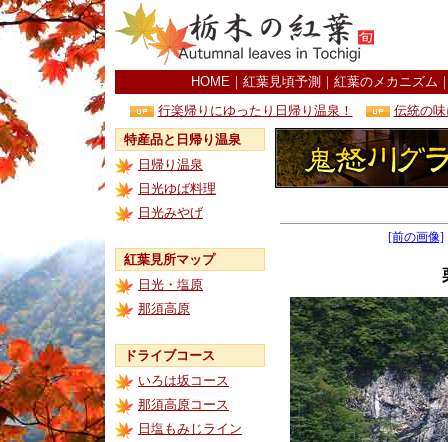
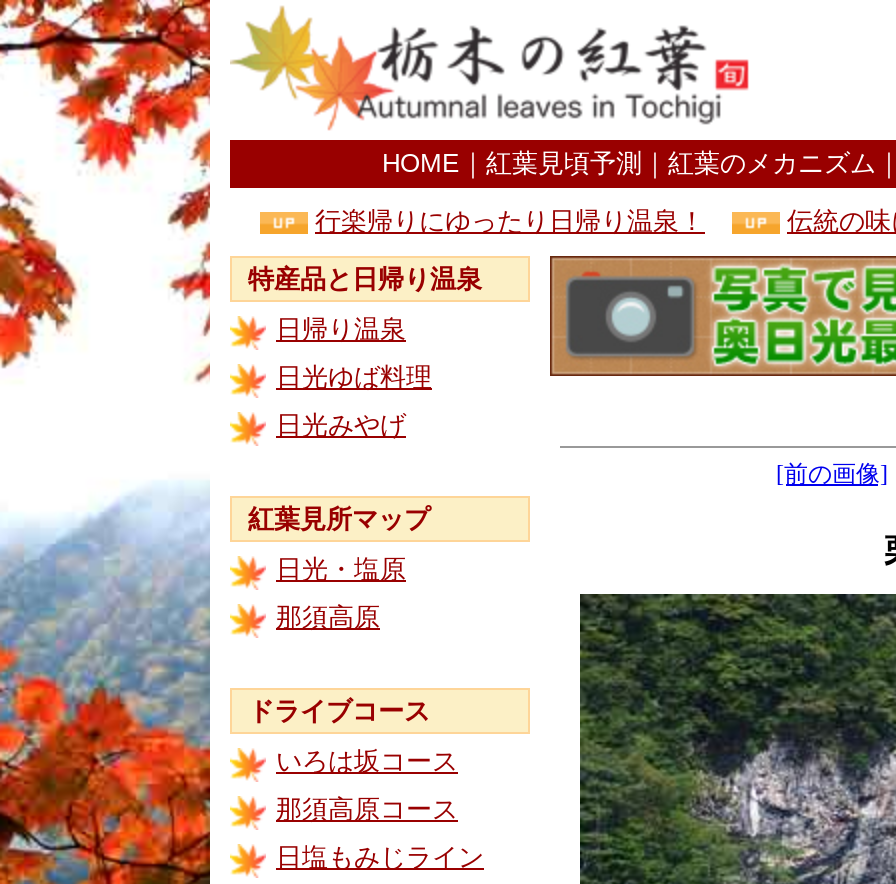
[274,127,445,189] [image] -> [548,254,890,378] [image]

